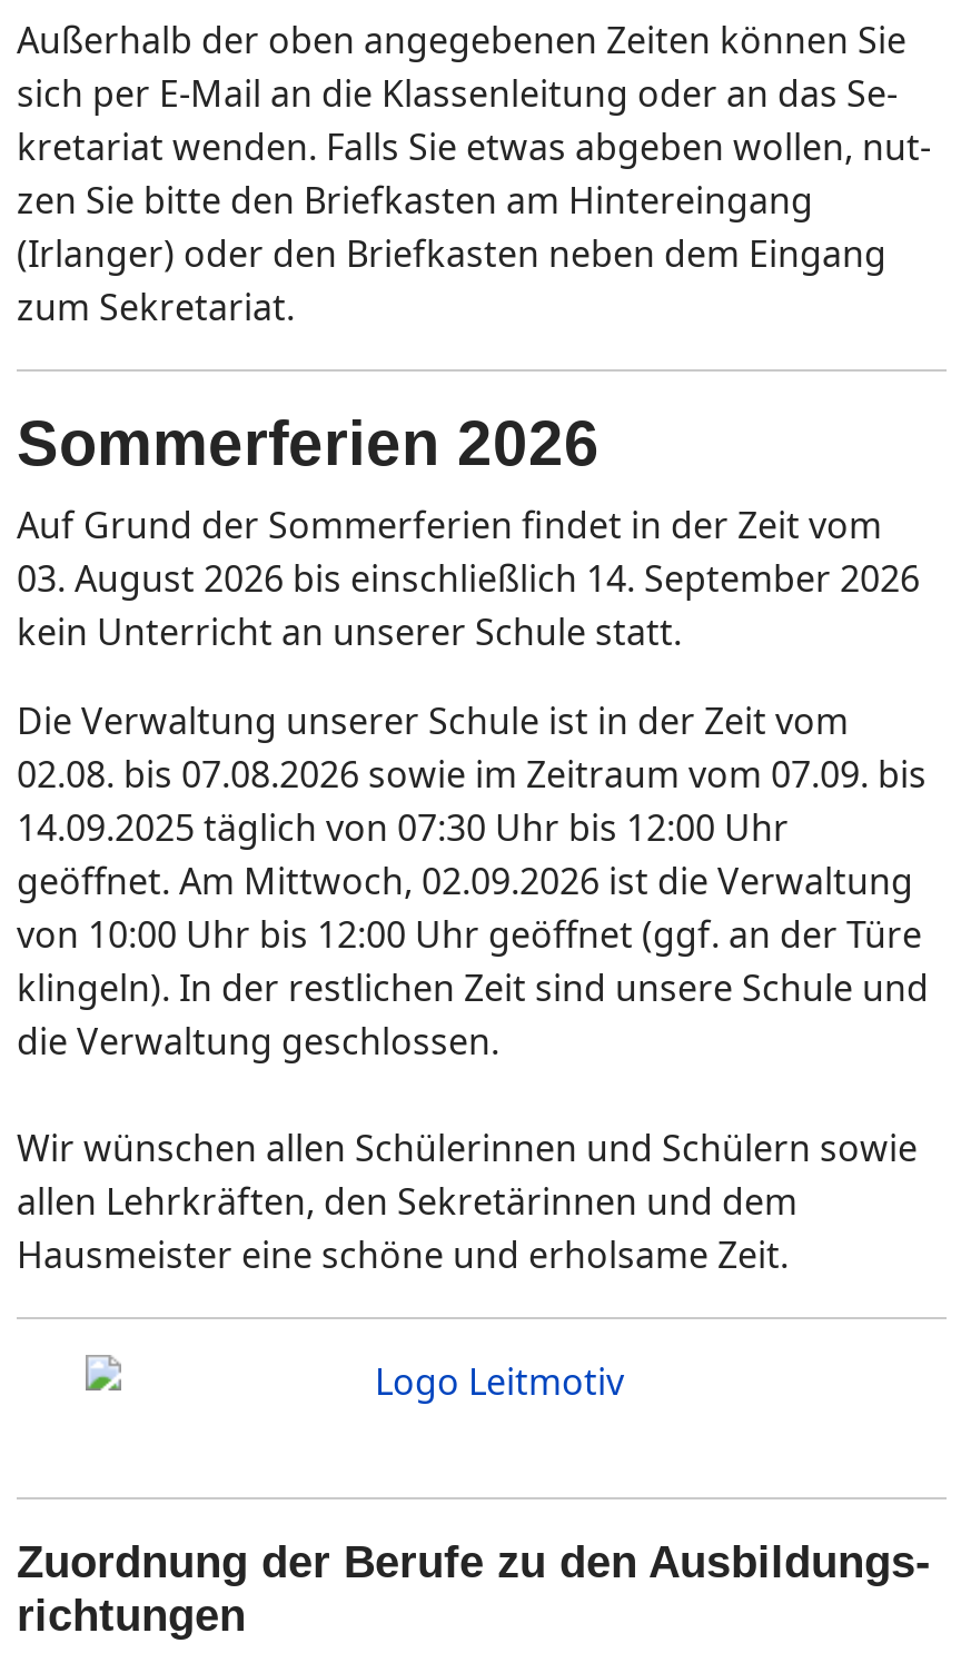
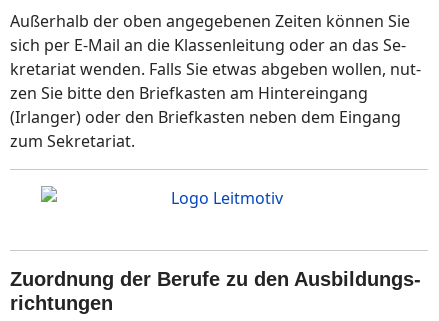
[17,409,929,1279] Sommerferien 2026 | Auf Grund der Sommerferien findet in der Zeit vom | 03. August 2026 bis einschließlich 14. September 2026 | kein Unterricht an unserer Schule statt. | Die Verwaltung unserer Schule ist in der Zeit vom | 02.08. bis 07.08.2026 sowie im Zeitraum vom 07.09. bis | 14.09.2025 täglich von 07:30 Uhr bis 12:00 Uhr | geöffnet. Am Mittwoch, 02.09.2026 ist die Verwaltung | von 10:00 Uhr bis 12:00 Uhr geöffnet (ggf. an der Türe | klingeln). In der restlichen Zeit sind unsere Schule und | die Verwaltung geschlossen. | Wir wünschen allen Schülerinnen und Schülern sowie | allen Lehrkräften, den Sekretärinnen und dem | Hausmeister eine schöne und erholsame Zeit. -> none

